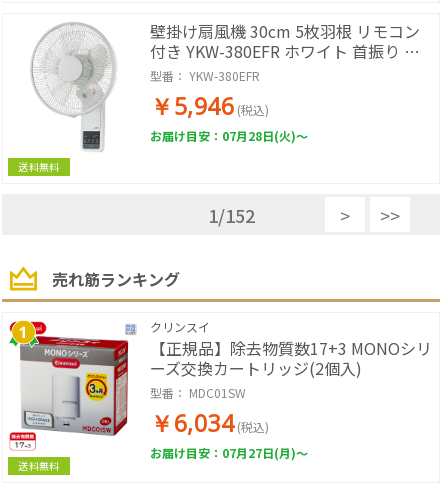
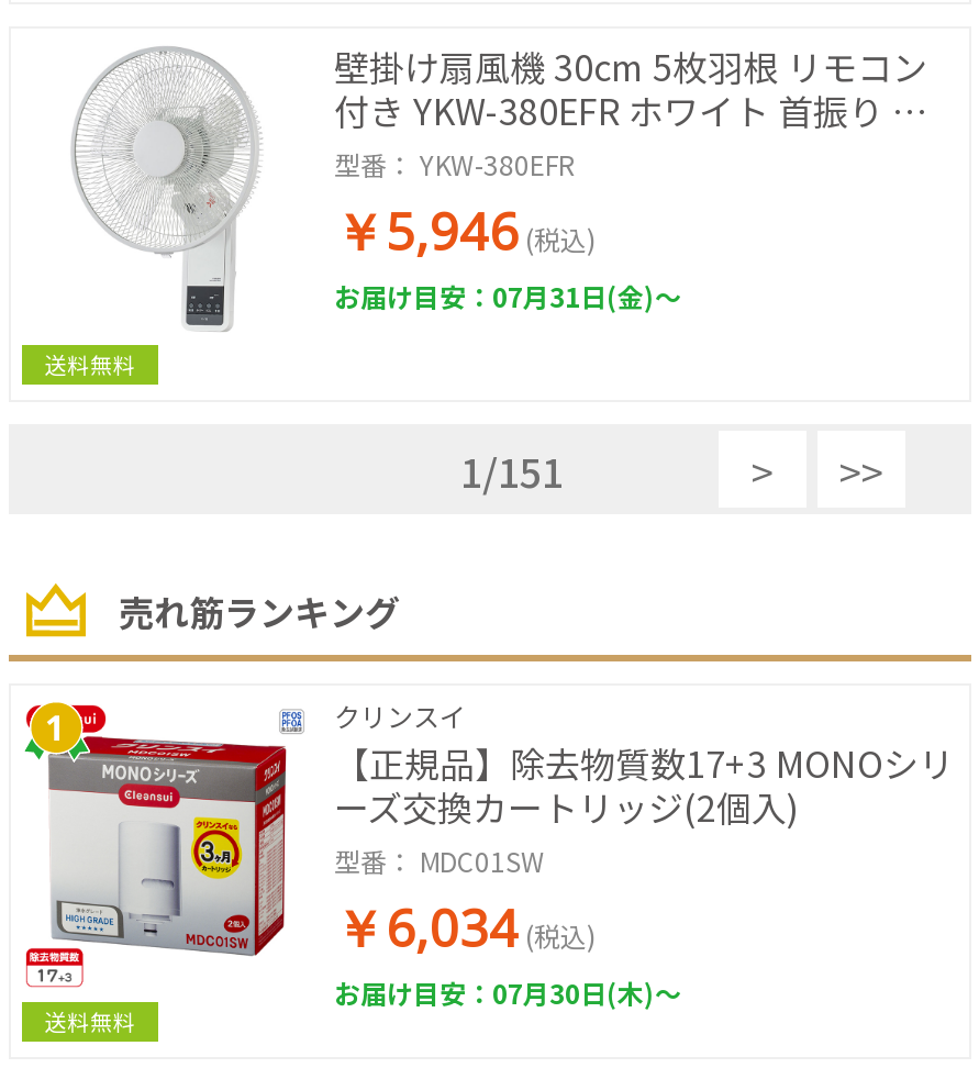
[150,127,308,144] お届け目安：07月28日(火)～ -> [334,277,681,314] お届け目安：07月31日(金)～
[207,201,254,227] 1/152 -> [460,441,564,498] 1/151
[150,444,308,461] お届け目安：07月27日(月)～ -> [334,974,681,1011] お届け目安：07月30日(木)～

